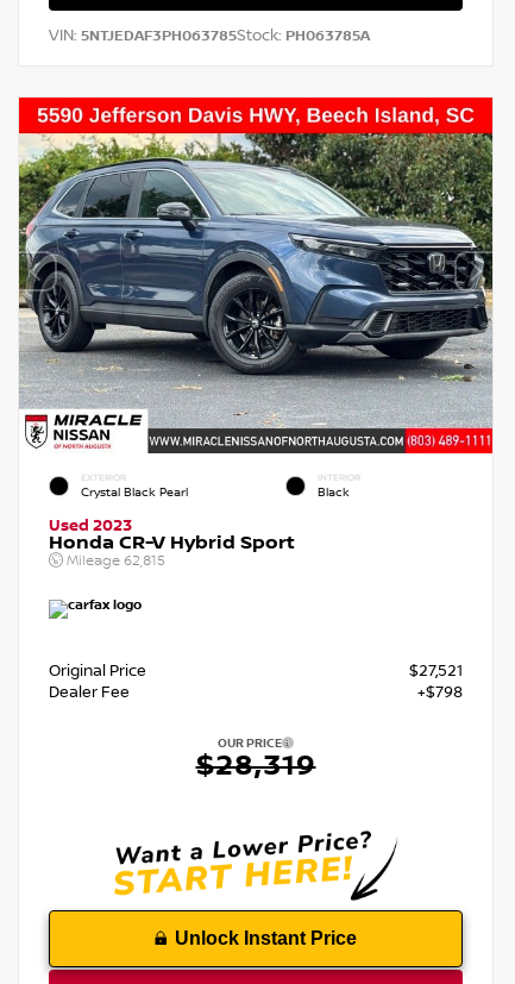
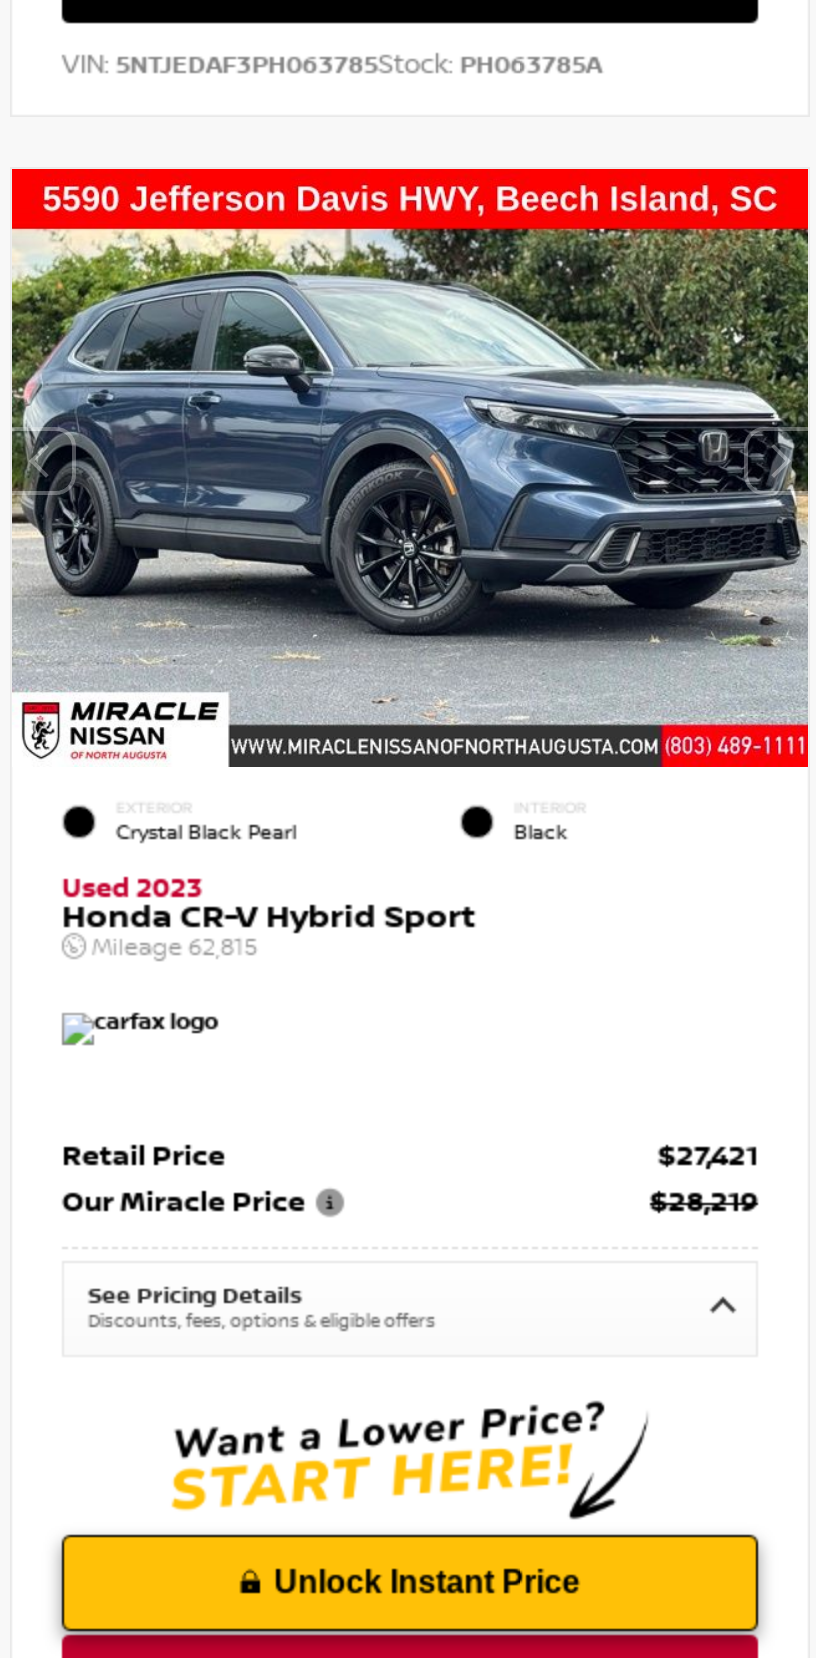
[49,661,463,701] Original Price | $27,521 | Dealer Fee | +$798 -> [62,1138,758,1218] Retail Price | $27,421 | Our Miracle Price | $28,219
[196,735,316,783] OUR PRICE | $28,319 -> [88,1282,436,1332] See Pricing Details | Discounts, fees, options & eligible offers

